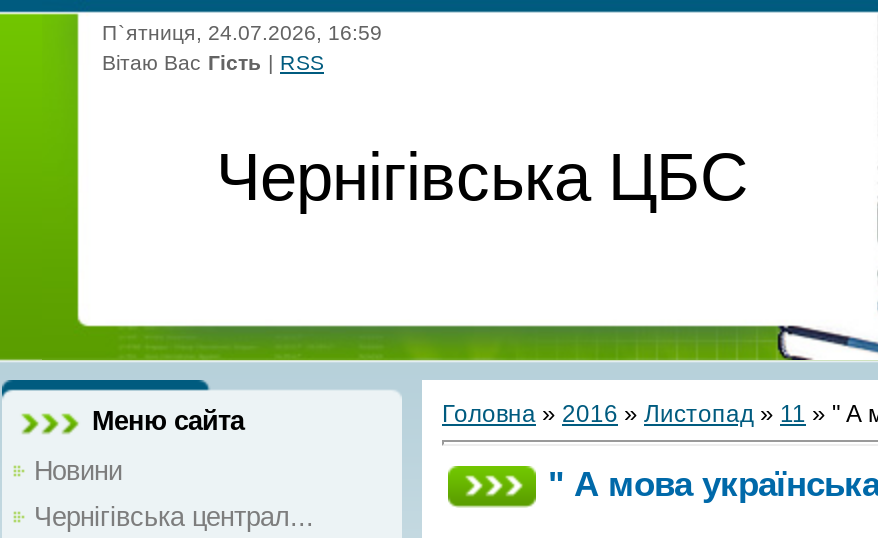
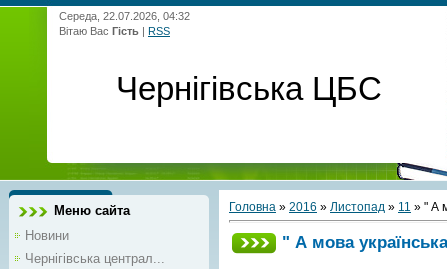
[102,20,382,44] П`ятниця, 24.07.2026, 16:59 -> [59,10,190,22] Середа, 22.07.2026, 04:32

